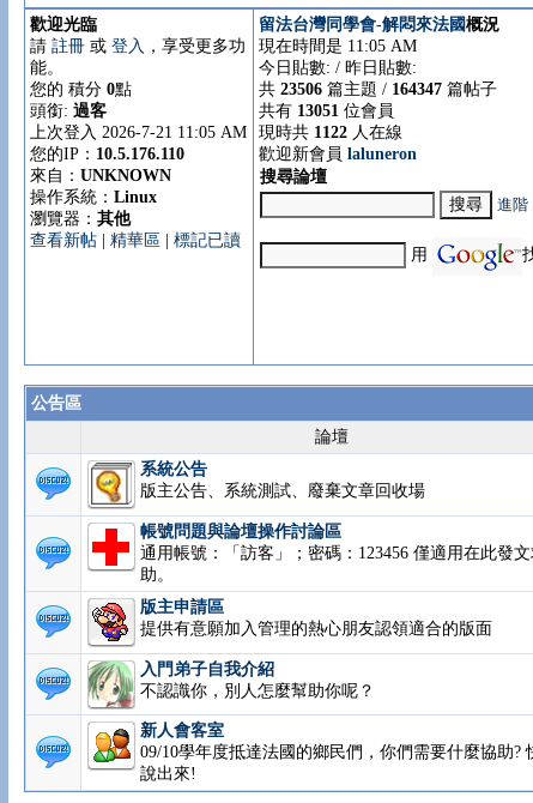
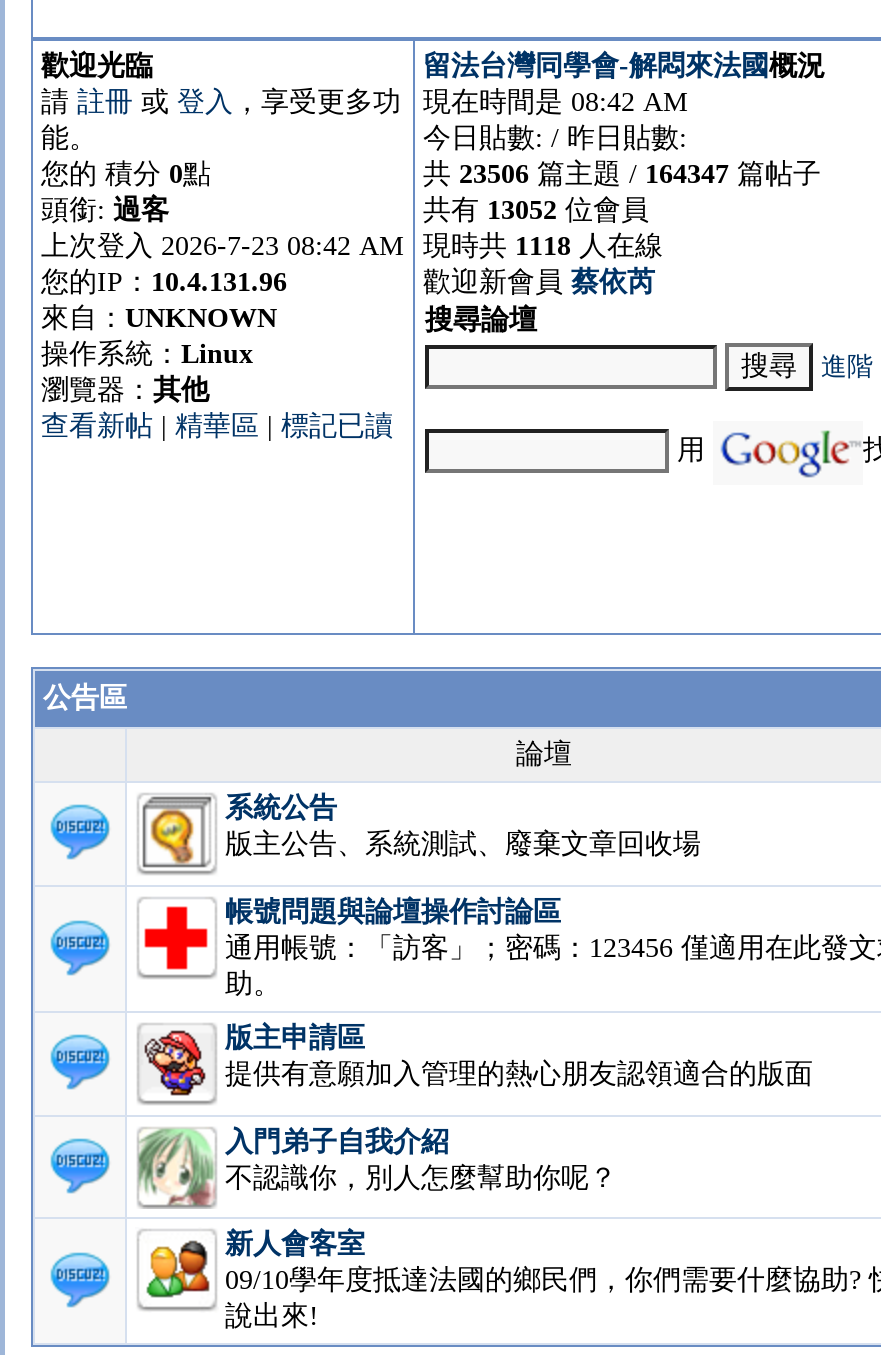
[259,37,417,55] 現在時間是 11:05 AM -> [423,87,687,117] 現在時間是 08:42 AM
[259,102,417,163] 共有13051位會員 | 現時共1122人在線 | 歡迎新會員laluneron -> [423,195,663,297] 共有13052位會員 | 現時共1118人在線 | 歡迎新會員蔡依芮
[30,123,247,141] 上次登入 2026-7-21 11:05 AM -> [41,231,403,261] 上次登入 2026-7-23 08:42 AM
[30,145,184,163] 您的IP：10.5.176.110 -> [41,267,287,297] 您的IP：10.4.131.96

